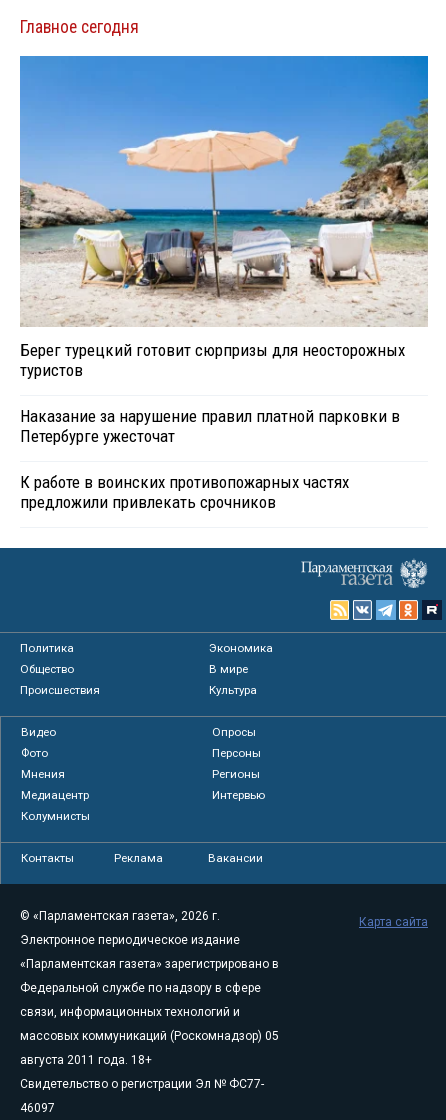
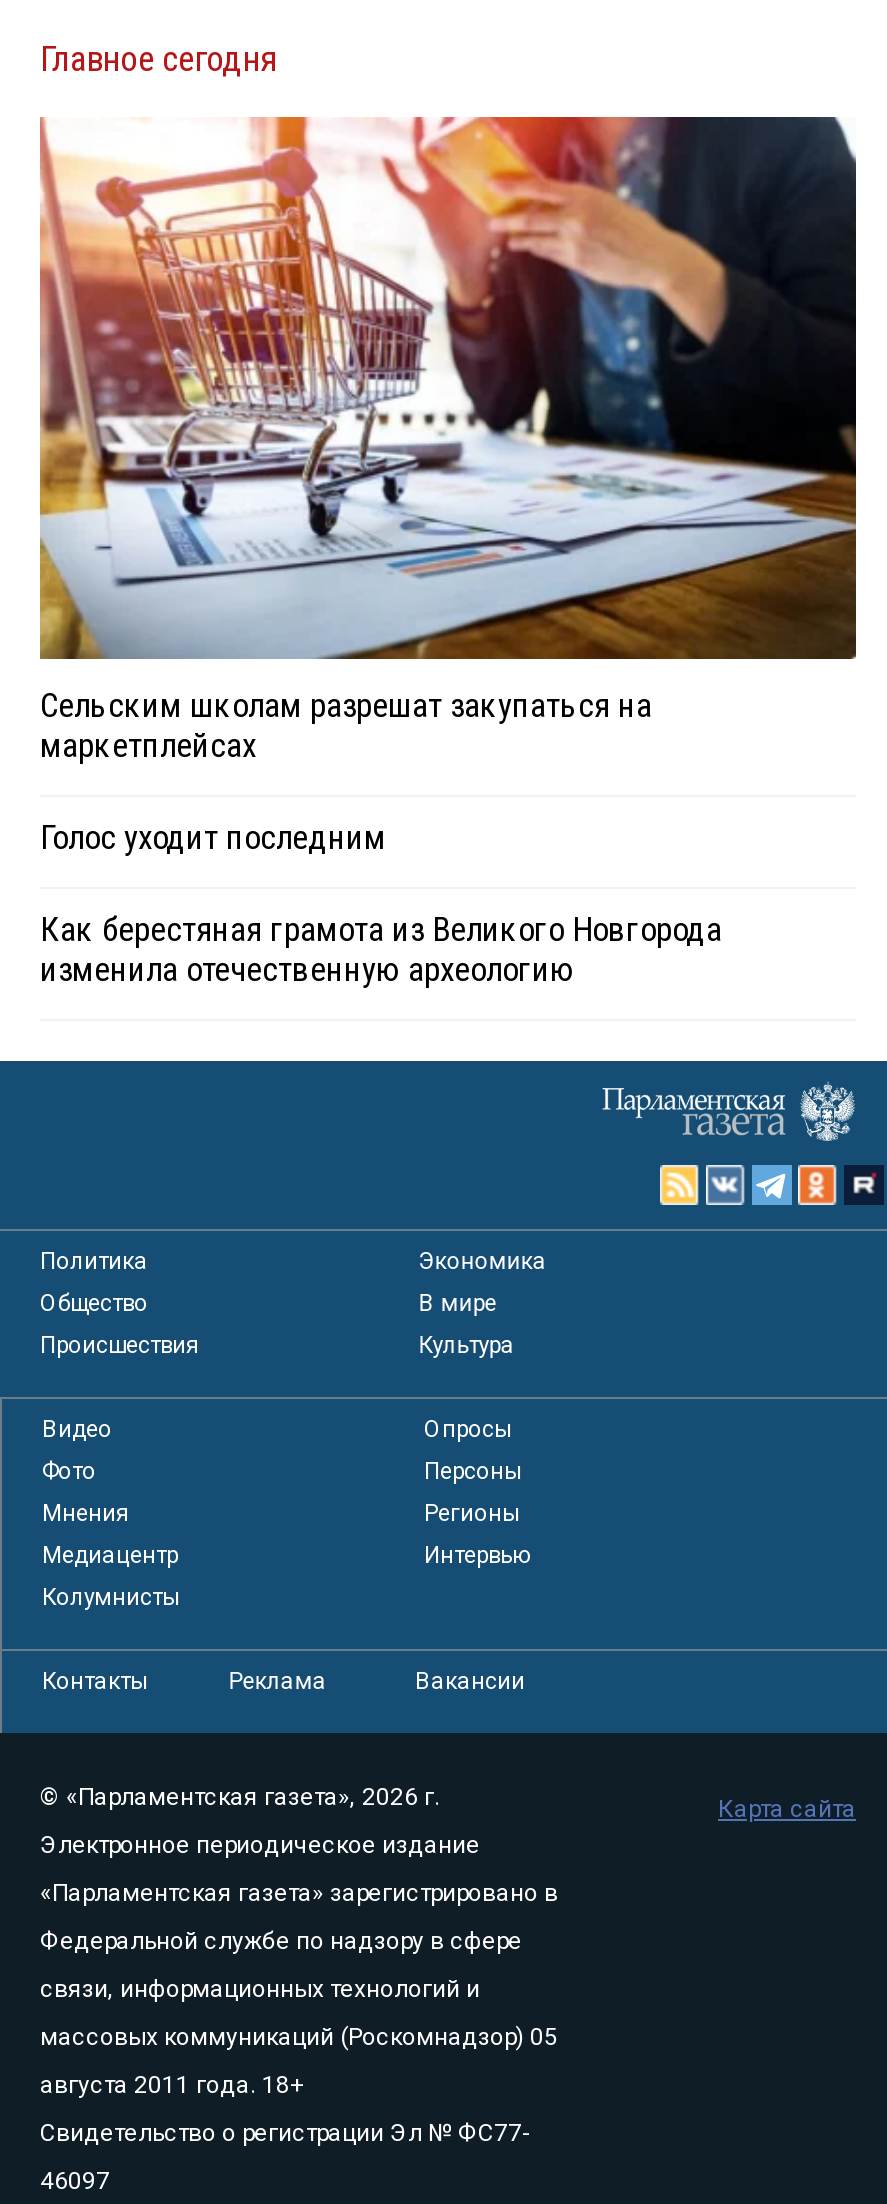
[19,55,429,380] [image] | Берег турецкий готовит сюрпризы для неосторожных | туристов -> [38,115,858,765] [image] | Сельским школам разрешат закупаться на | маркетплейсах
[20,406,400,446] Наказание за нарушение правил платной парковки в | Петербурге ужесточат -> [40,817,386,857] Голос уходит последним
[20,472,349,512] К работе в воинских противопожарных частях | предложили привлекать срочников -> [40,909,722,989] Как берестяная грамота из Великого Новгорода | изменила отечественную археологию

